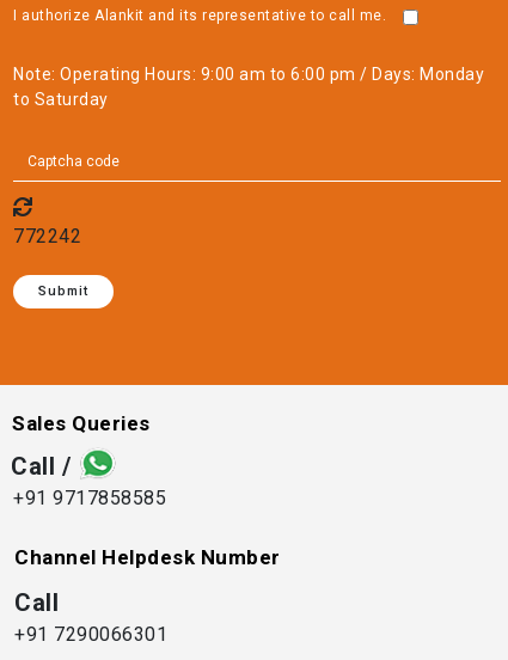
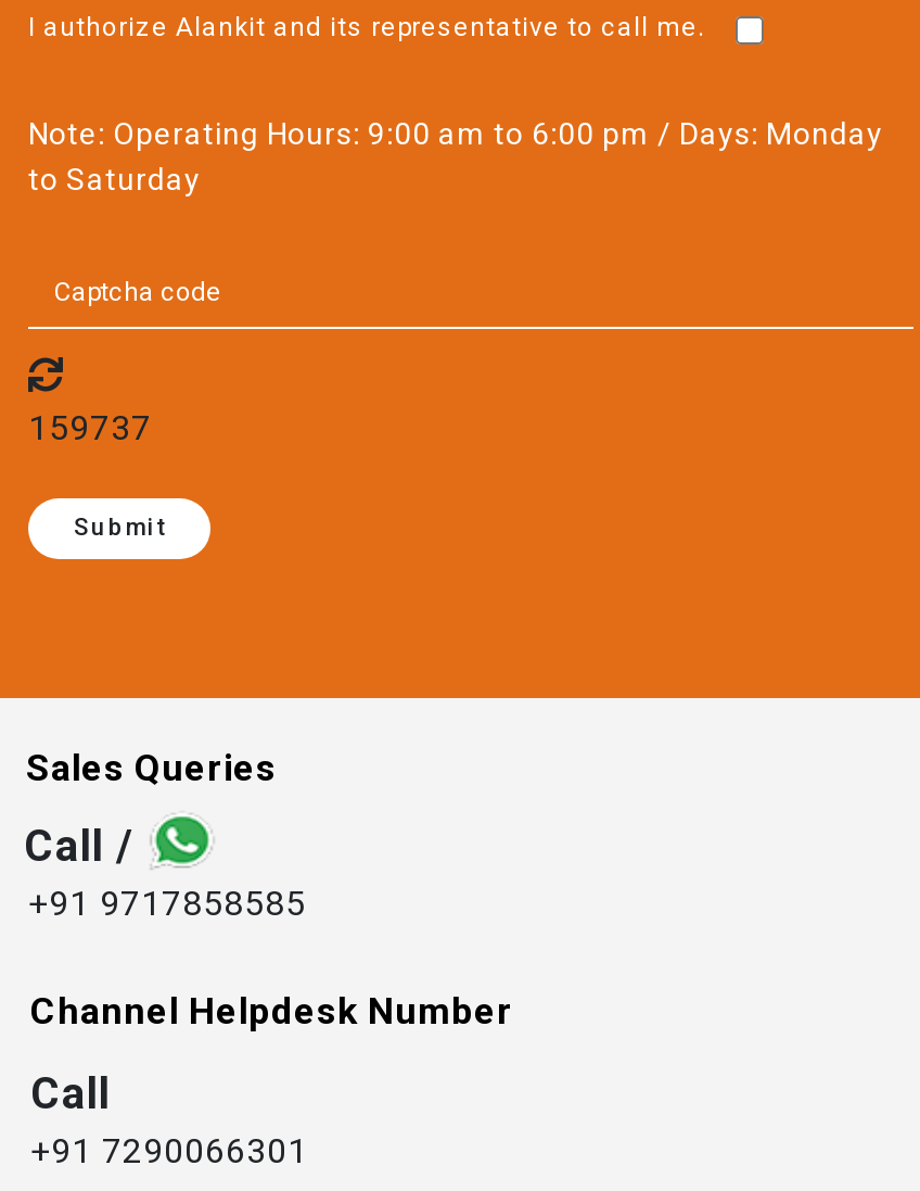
[13,225,81,247] 772242 -> [28,407,152,448] 159737

